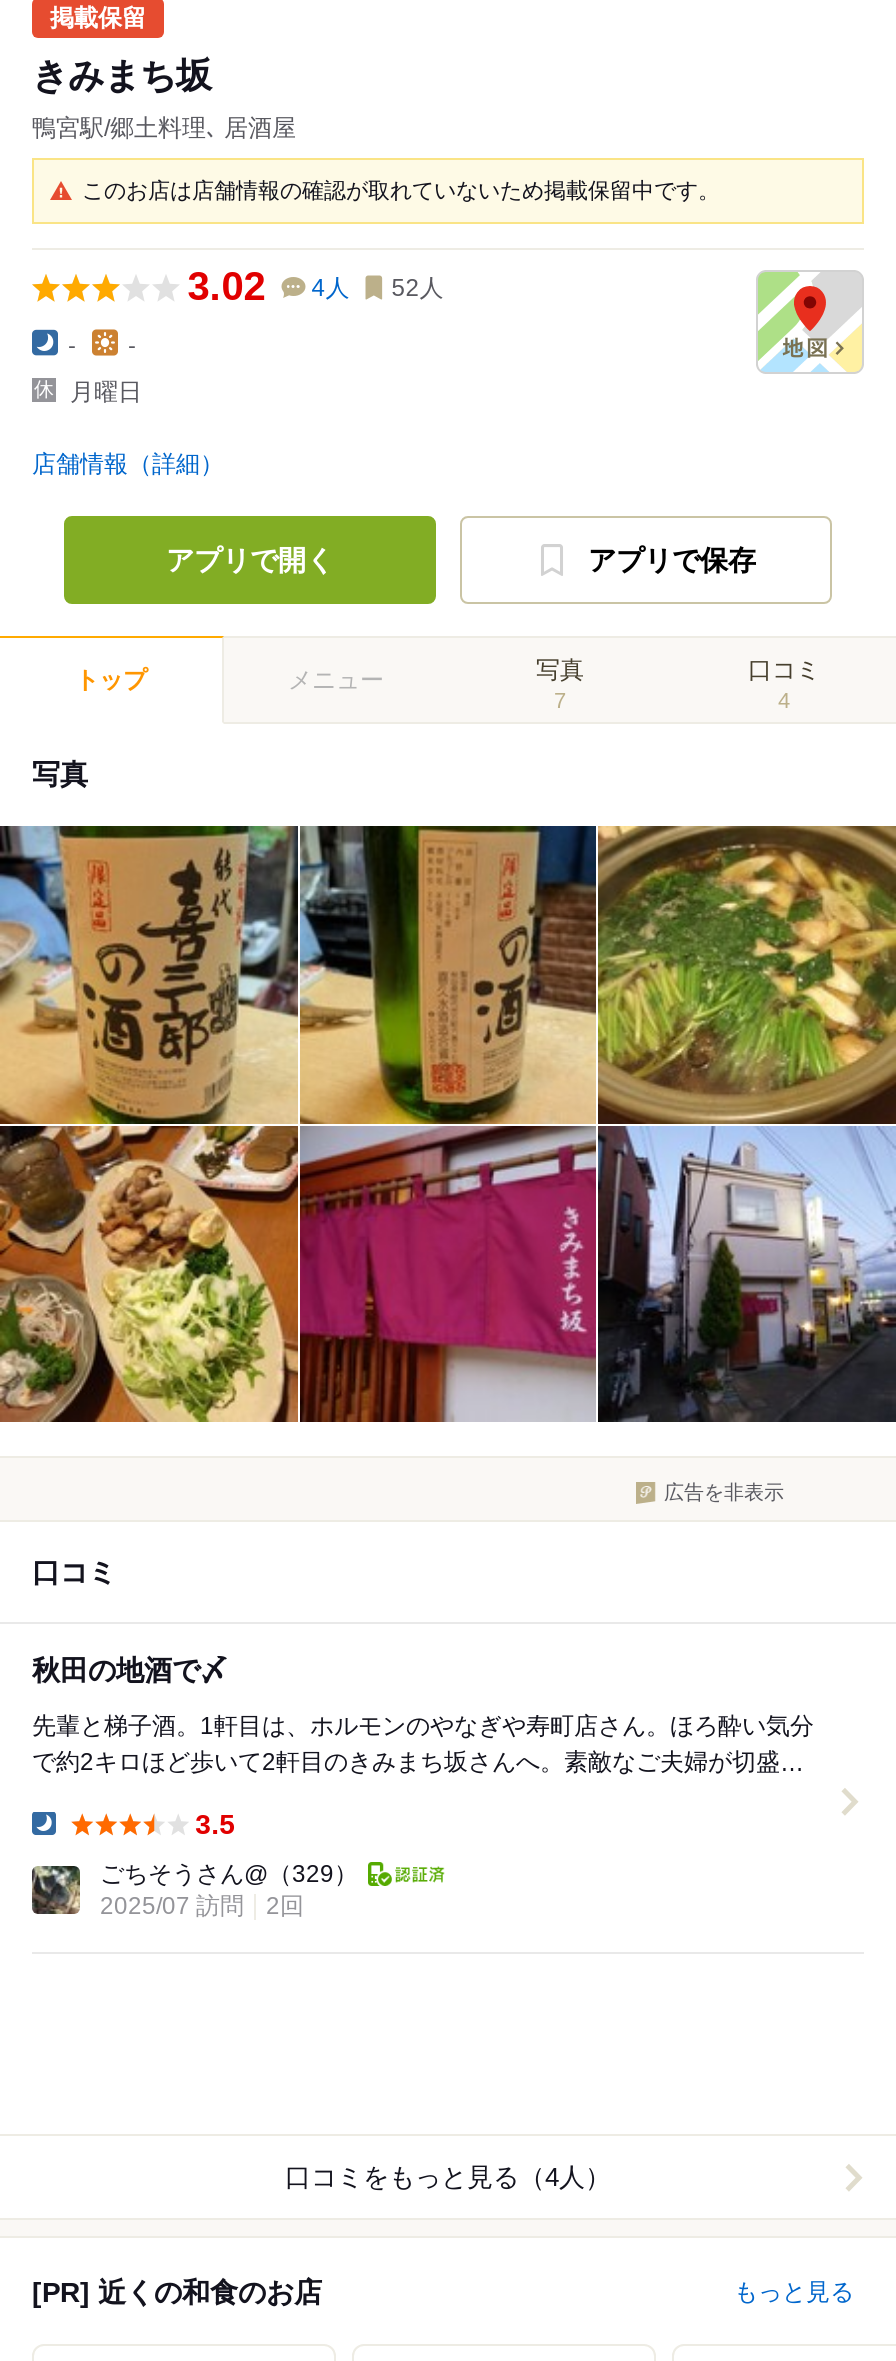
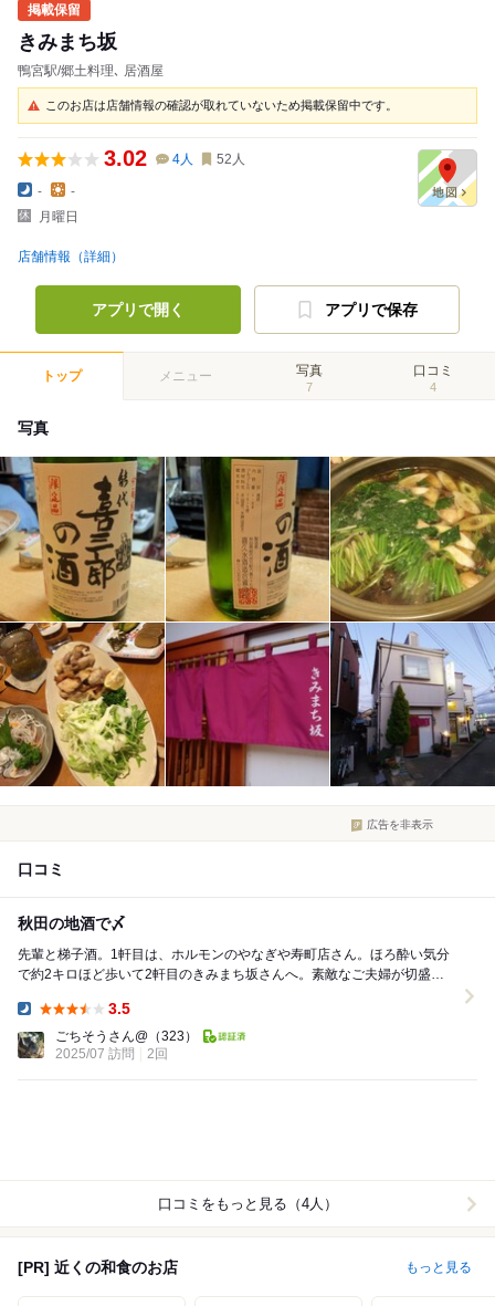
[100,1861,358,1889] ごちそうさん@（329） -> [55,1029,198,1044] ごちそうさん@（323）

